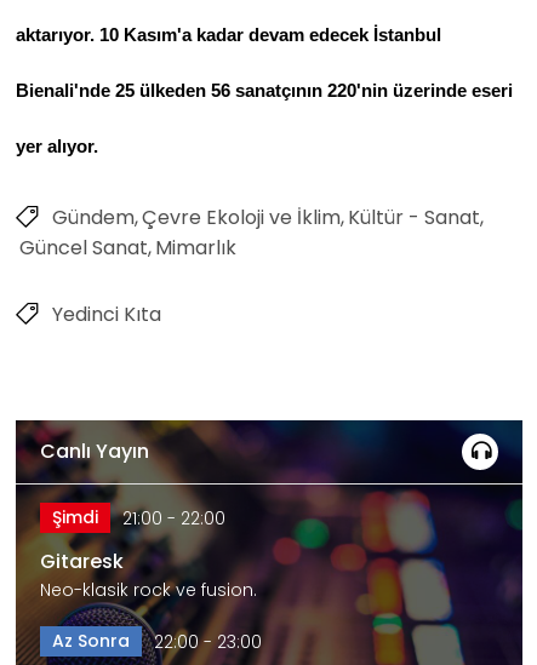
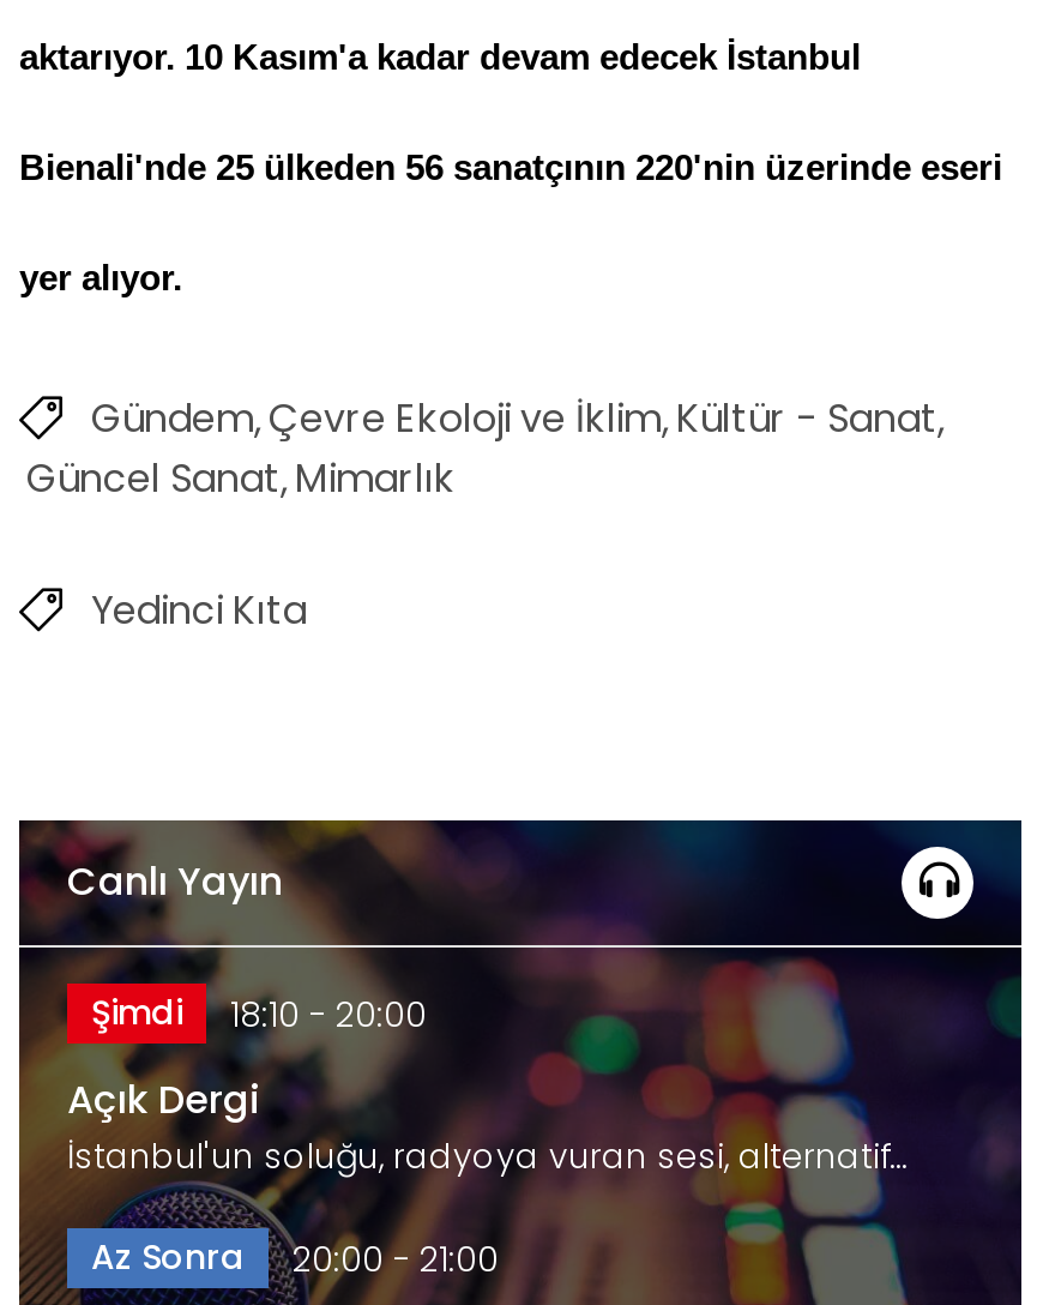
[52,505,225,530] Şimdi 21:00 - 22:00 -> [91,988,427,1038] Şimdi 18:10 - 20:00
[40,547,257,602] Gitaresk | Neo-klasik rock ve fusion. -> [67,1072,911,1180] Açık Dergi | İstanbul'un soluğu, radyoya vuran sesi, alternatif…
[52,628,262,654] Az Sonra 22:00 - 23:00 -> [91,1232,499,1283] Az Sonra 20:00 - 21:00

